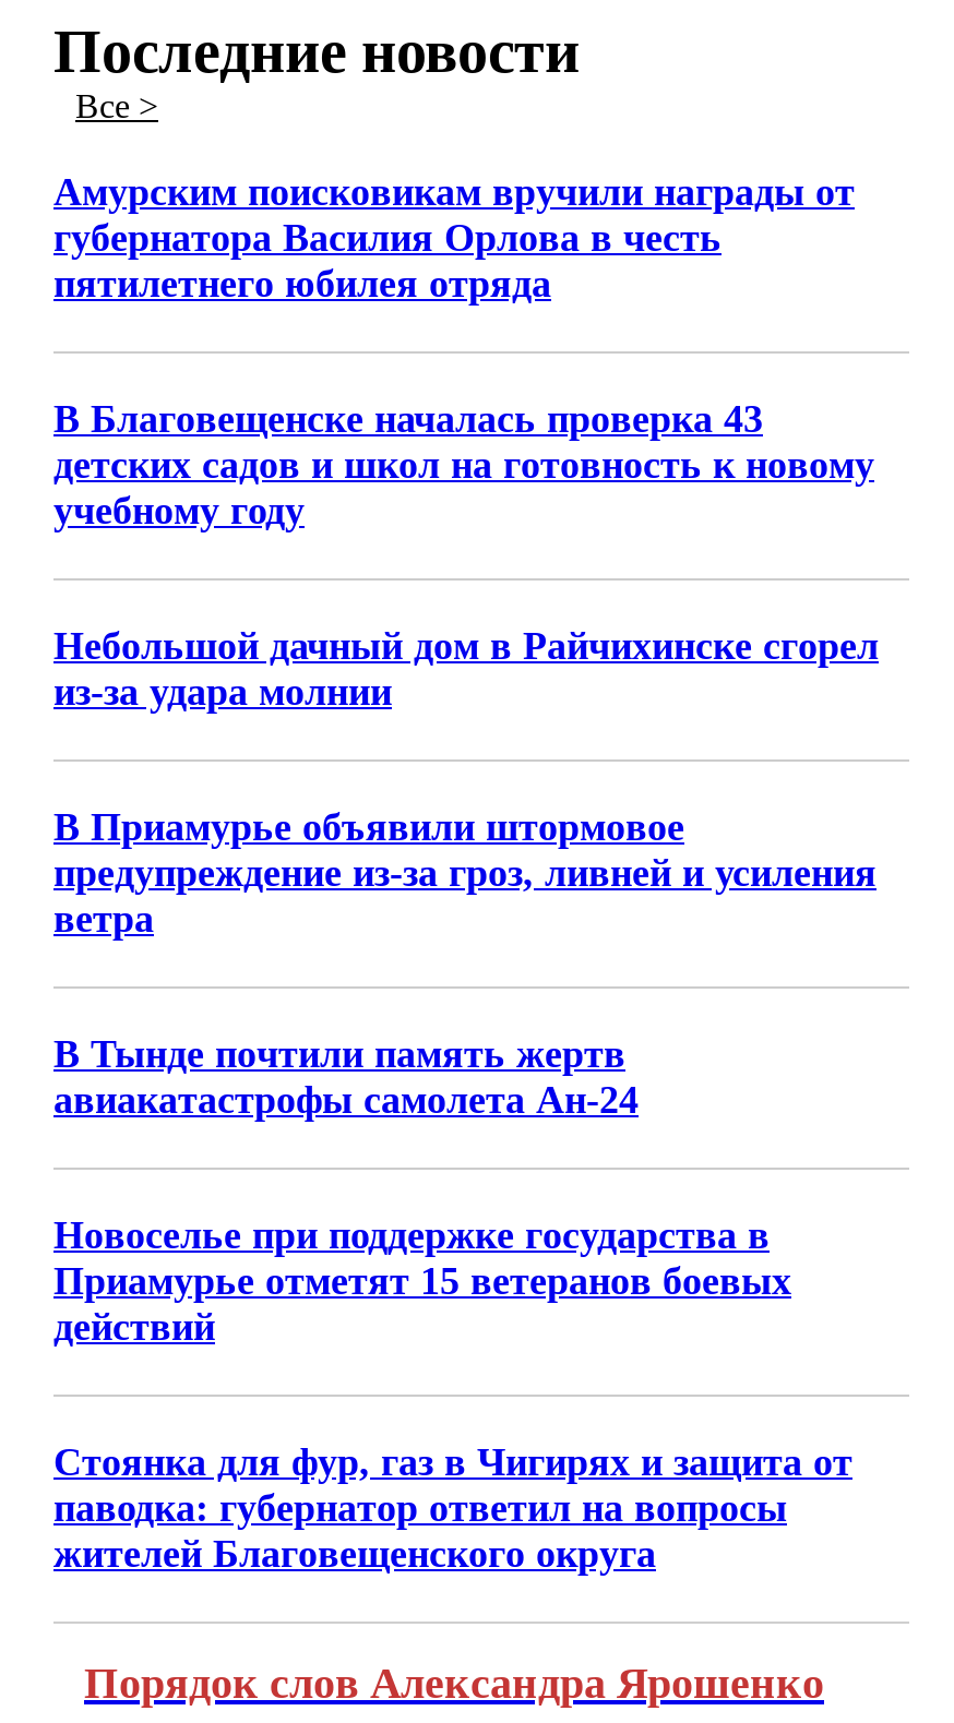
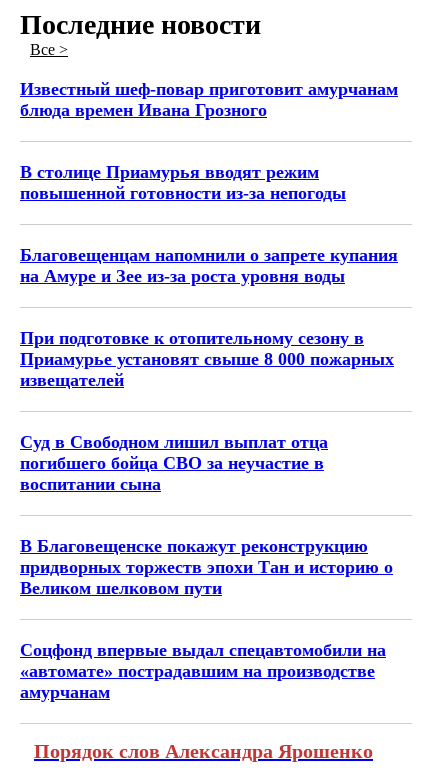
[53,171,855,306] Амурским поисковикам вручили награды от | губернатора Василия Орлова в честь | пятилетнего юбилея отряда -> [20,79,398,120] Известный шеф-повар приготовит амурчанам | блюда времен Ивана Грозного
[53,398,874,533] В Благовещенске началась проверка 43 | детских садов и школ на готовность к новому | учебному году -> [20,162,346,203] В столице Приамурья вводят режим | повышенной готовности из-за непогоды
[53,625,879,714] Небольшой дачный дом в Райчихинске сгорел | из-за удара молнии -> [20,245,398,286] Благовещенцам напомнили о запрете купания | на Амуре и Зее из-за роста уровня воды
[53,806,877,941] В Приамурье объявили штормовое | предупреждение из-за гроз, ливней и усиления | ветра -> [20,328,394,390] При подготовке к отопительному сезону в | Приамурье установят свыше 8 000 пожарных | извещателей
[53,1033,639,1122] В Тынде почтили память жертв | авиакатастрофы самолета Ан-24 -> [20,432,328,494] Суд в Свободном лишил выплат отца | погибшего бойца СВО за неучастие в | воспитании сына
[53,1214,791,1349] Новоселье при поддержке государства в | Приамурье отметят 15 ветеранов боевых | действий -> [20,536,393,598] В Благовещенске покажут реконструкцию | придворных торжеств эпохи Тан и историю о | Великом шелковом пути
[53,1441,852,1576] Стоянка для фур, газ в Чигирях и защита от | паводка: губернатор ответил на вопросы | жителей Благовещенского округа -> [20,640,386,702] Соцфонд впервые выдал спецавтомобили на | «автомате» пострадавшим на производстве | амурчанам

